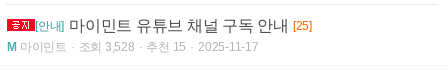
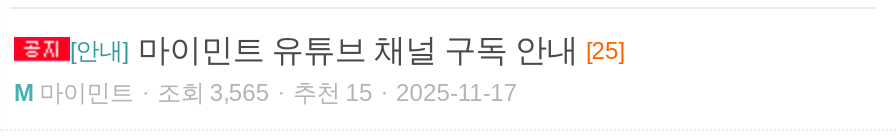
[7,40,259,54] M 마이민트 조회 3,528 추천 15 2025-11-17 -> [14,79,517,107] M 마이민트 조회 3,565 추천 15 2025-11-17

